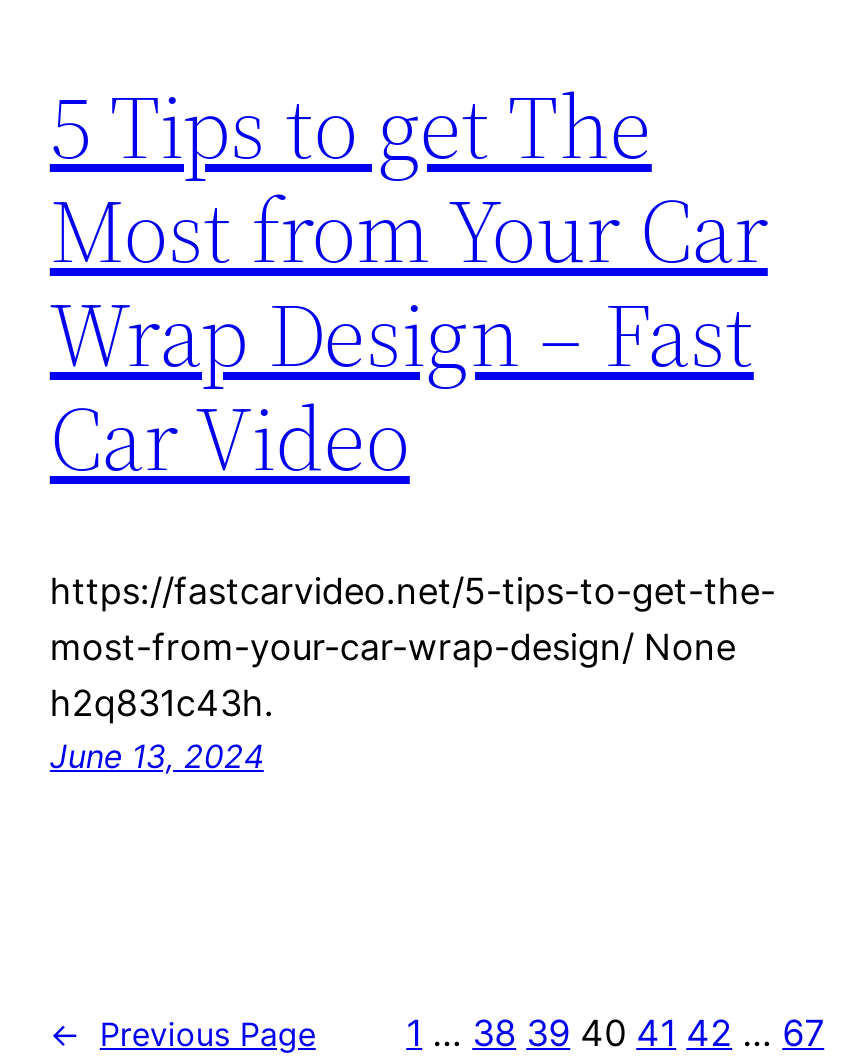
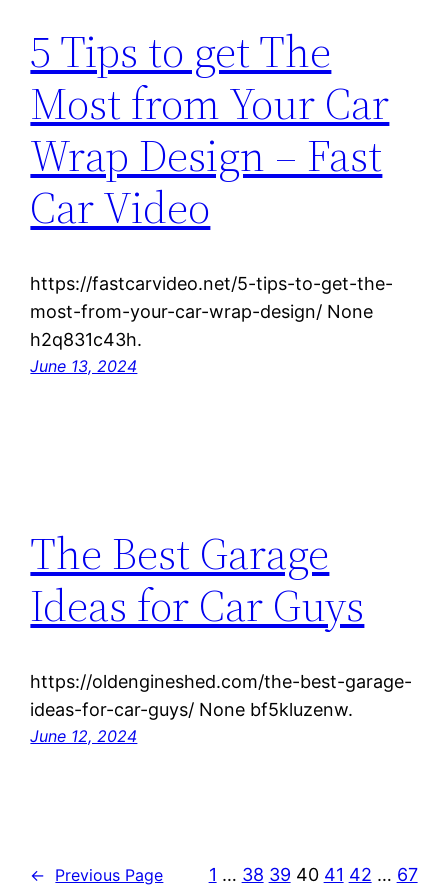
none -> [30,523,412,746] The Best Garage | Ideas for Car Guys | https://oldengineshed.com/the-best-garage- | ideas-for-car-guys/ None bf5kluzenw. | June 12, 2024

